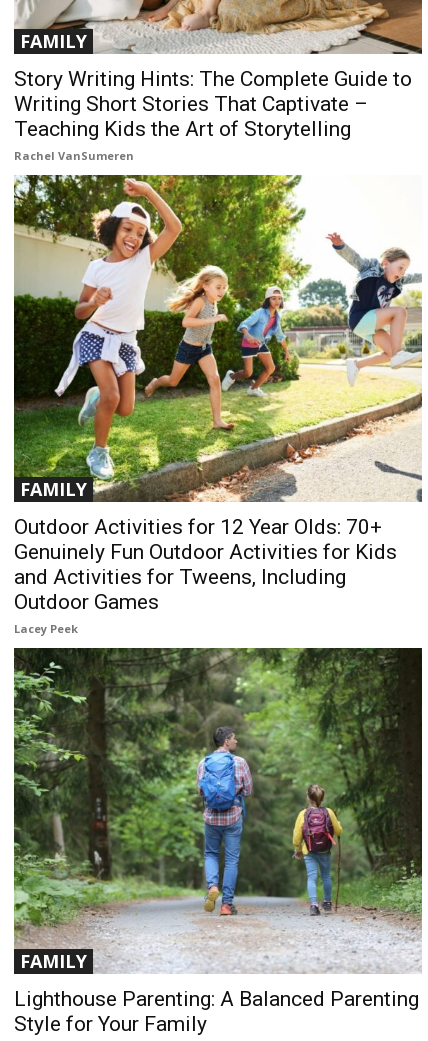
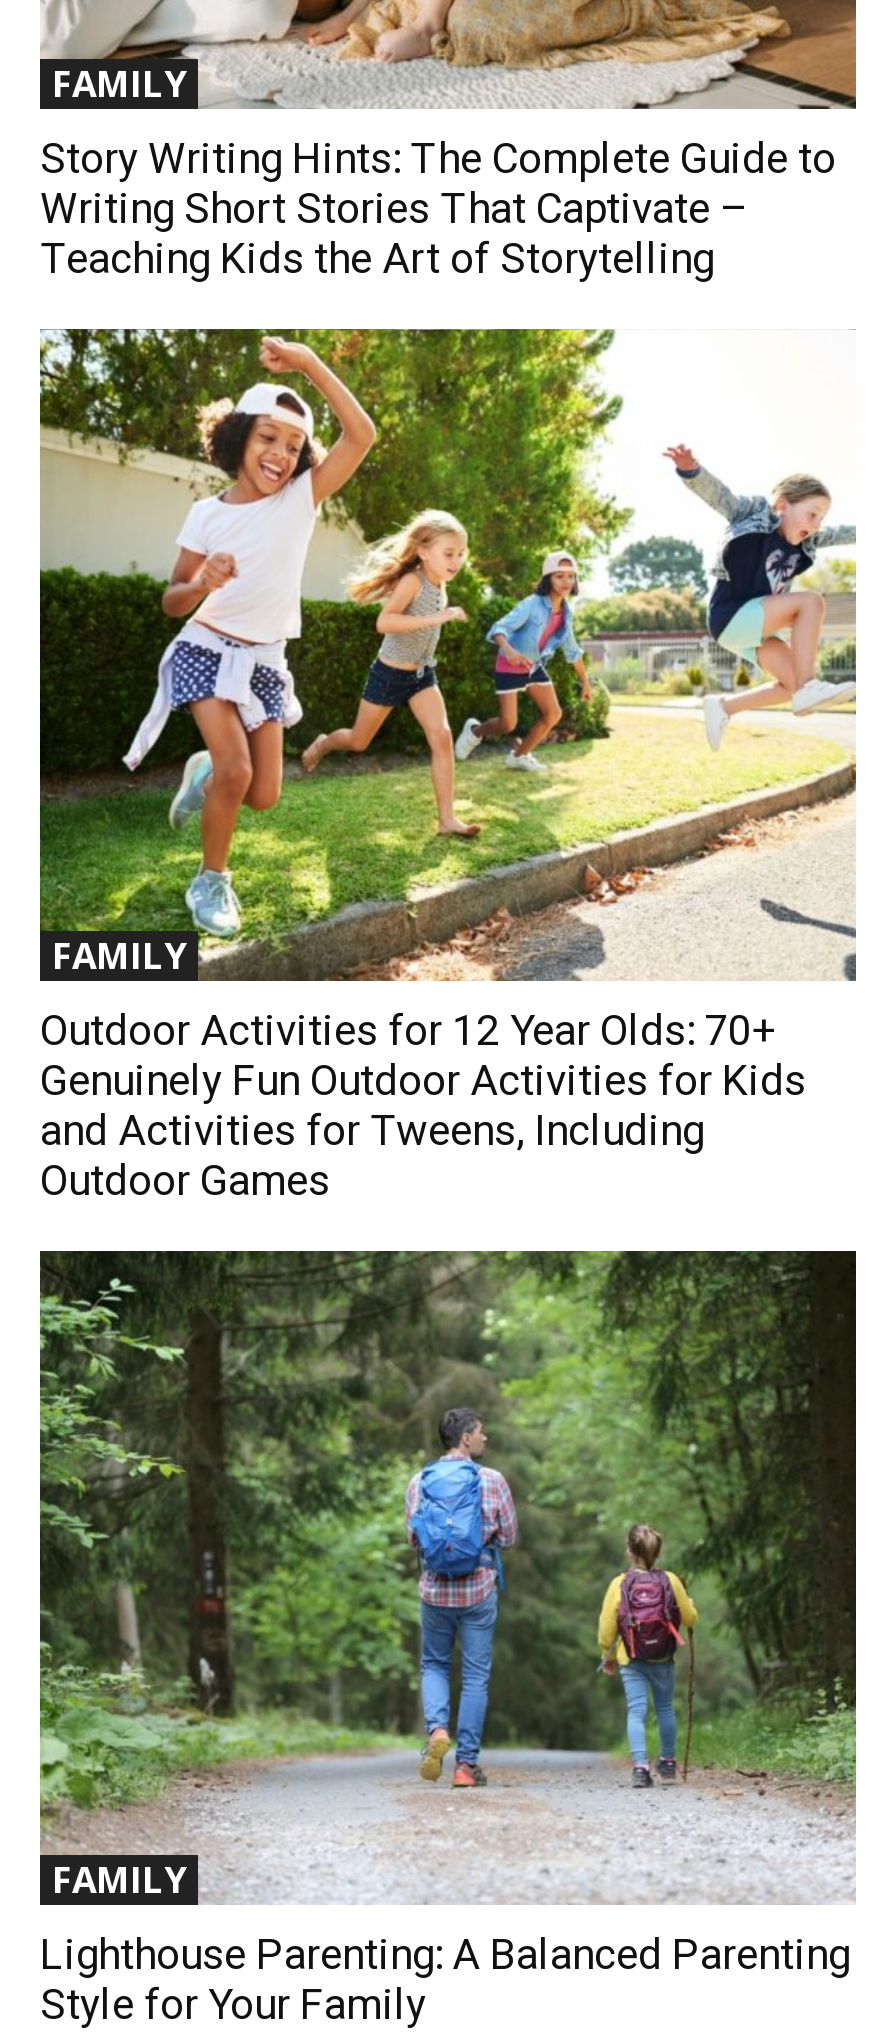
[14,148,134,163] Rachel VanSumeren -> none
[14,621,78,636] Lacey Peek -> none

